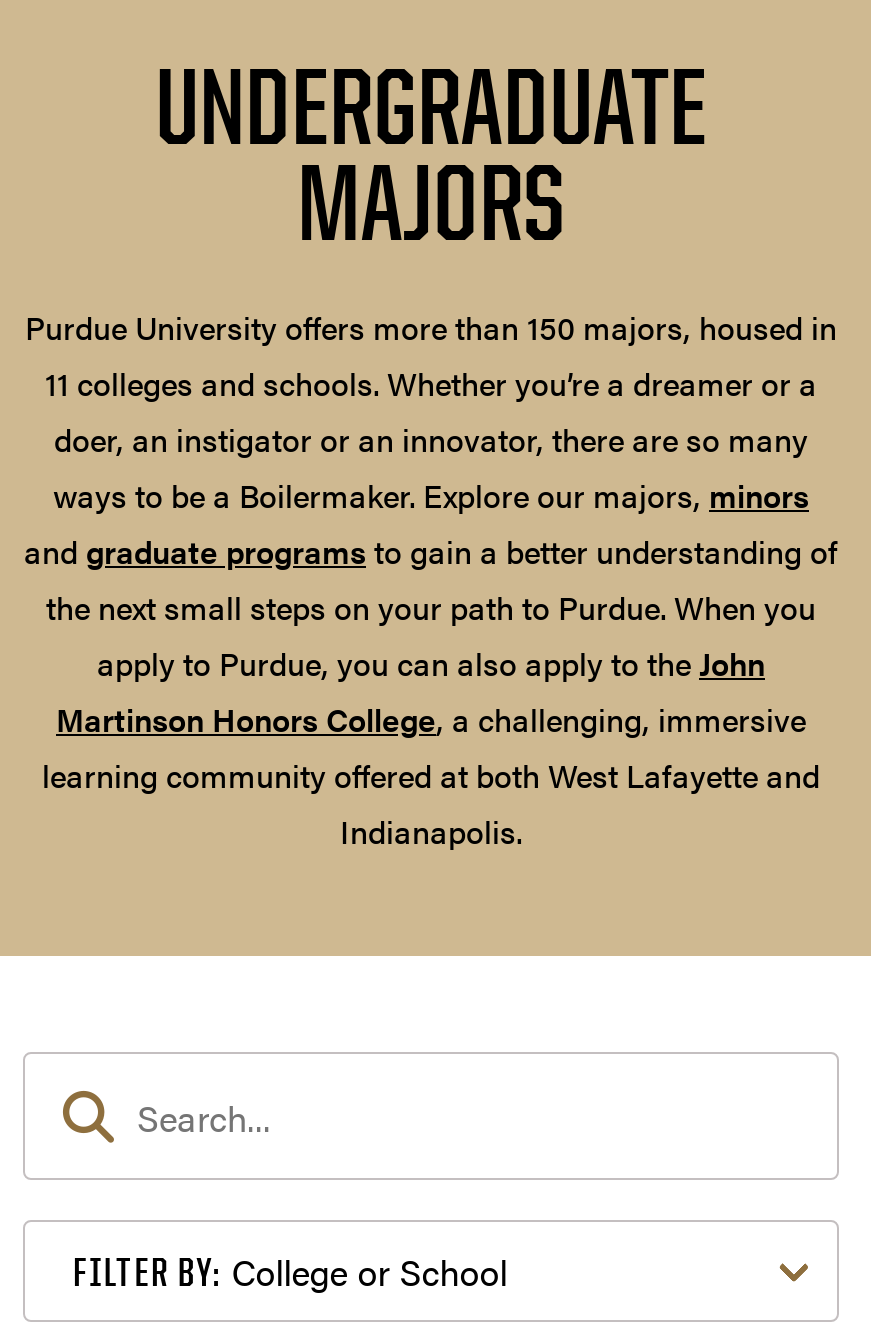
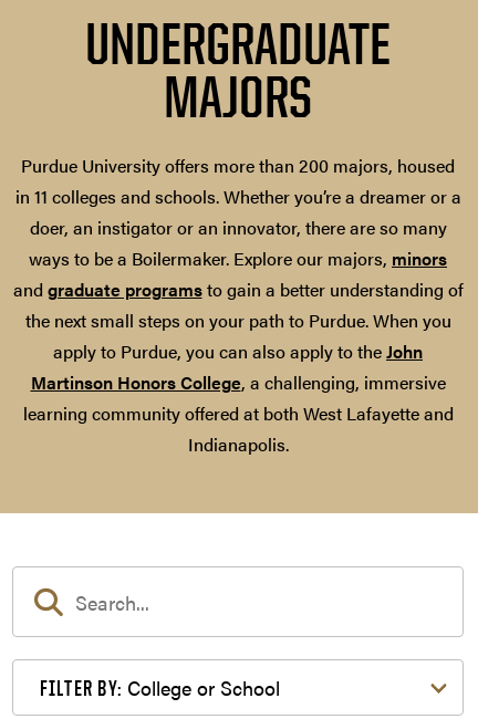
[25,304,837,406] Purdue University offers more than 150 majors, housed in | 11 colleges and schools. Whether you’re a dreamer or a -> [15,153,461,209] Purdue University offers more than 200 majors, housed | in 11 colleges and schools. Whether you’re a dreamer or a

